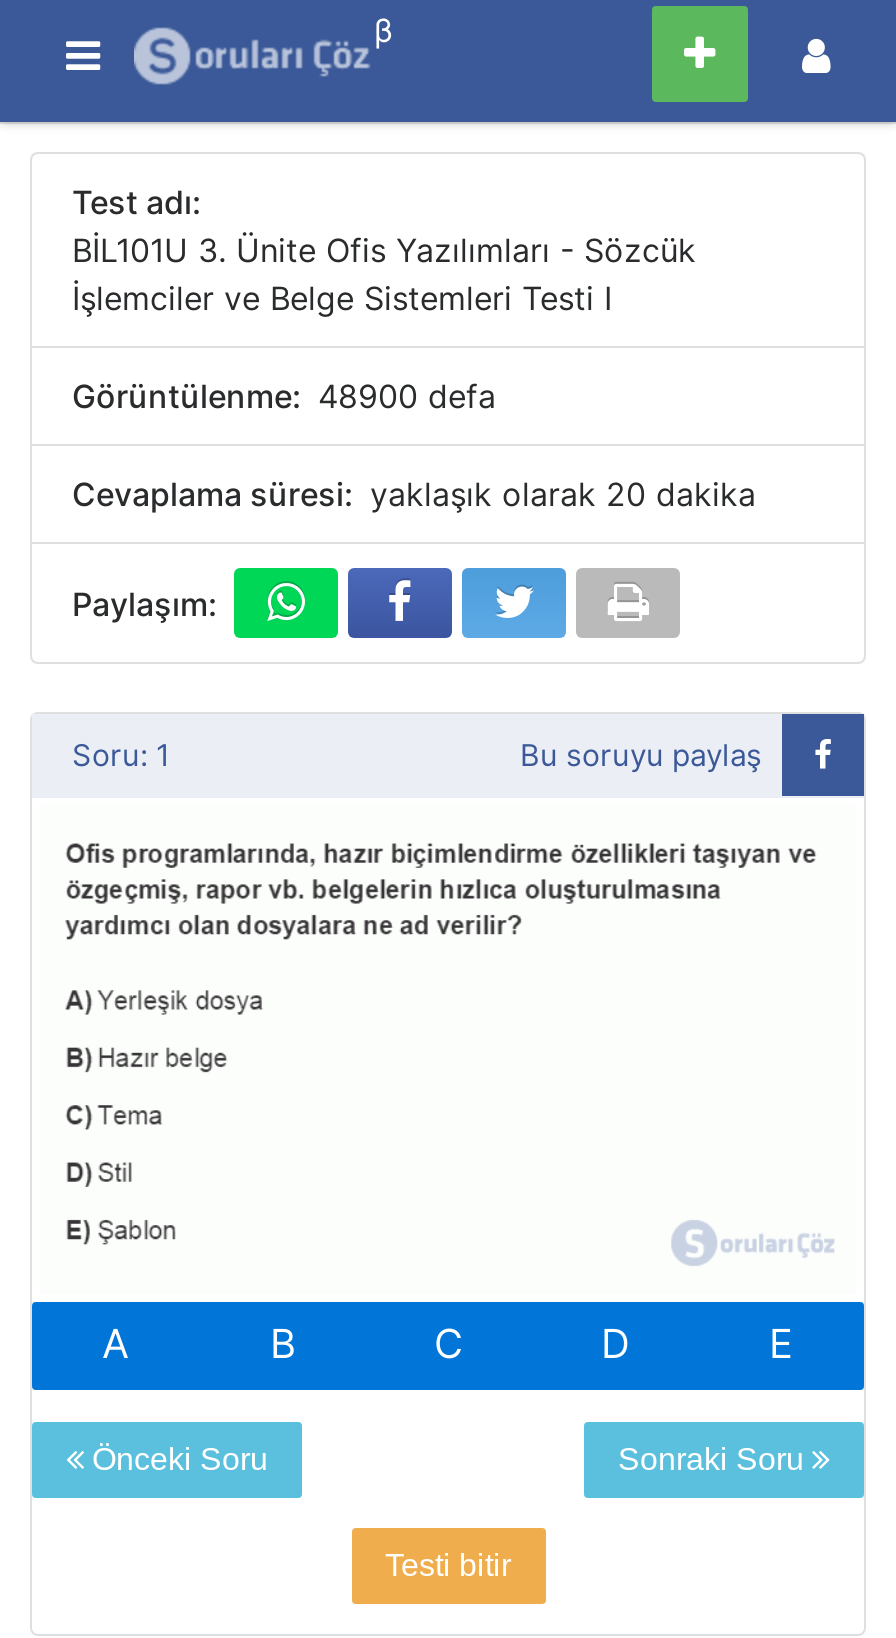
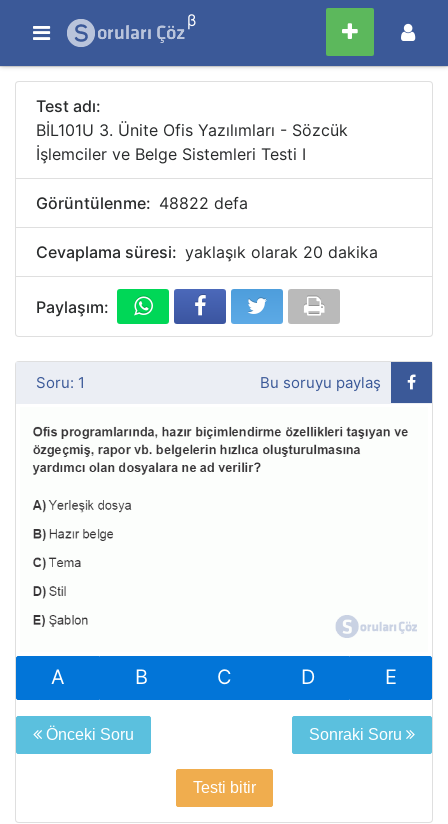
[72,376,496,416] Görüntülenme: 48900 defa -> [36,193,248,213] Görüntülenme: 48822 defa

